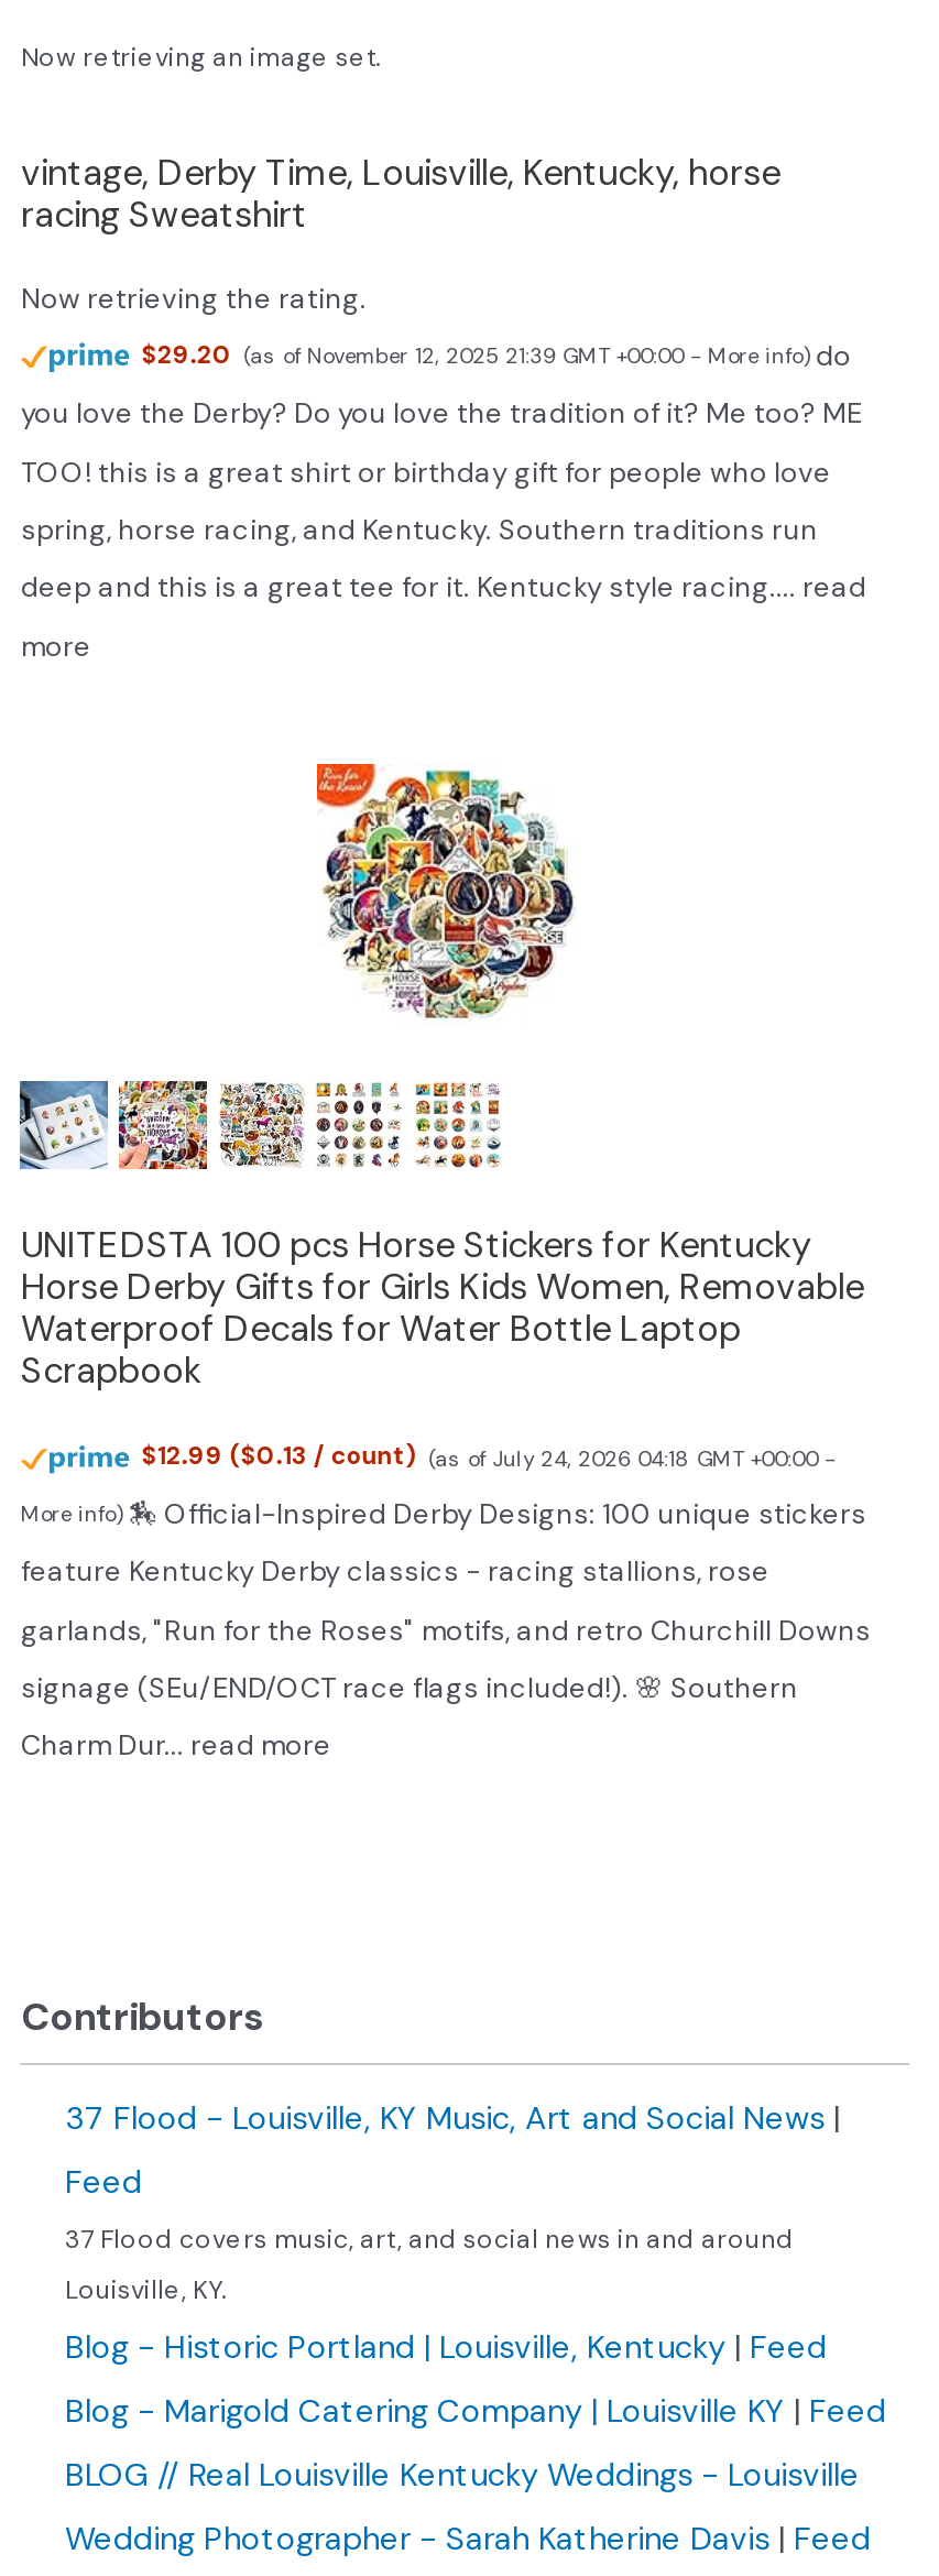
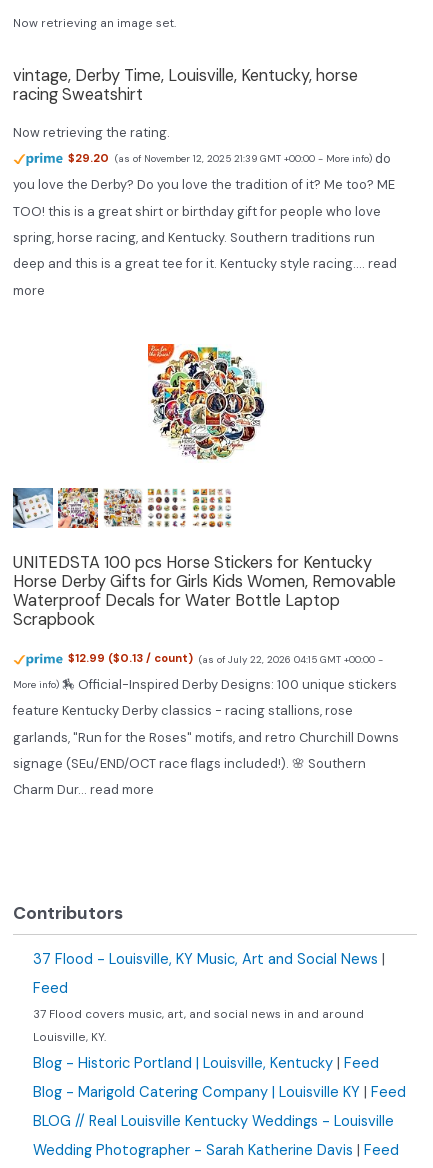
[142,1441,836,1474] $12.99 ($0.13 / count) (as of July 24, 2026 04:18 GMT +00:00 - -> [68,651,383,666] $12.99 ($0.13 / count) (as of July 22, 2026 04:15 GMT +00:00 -

